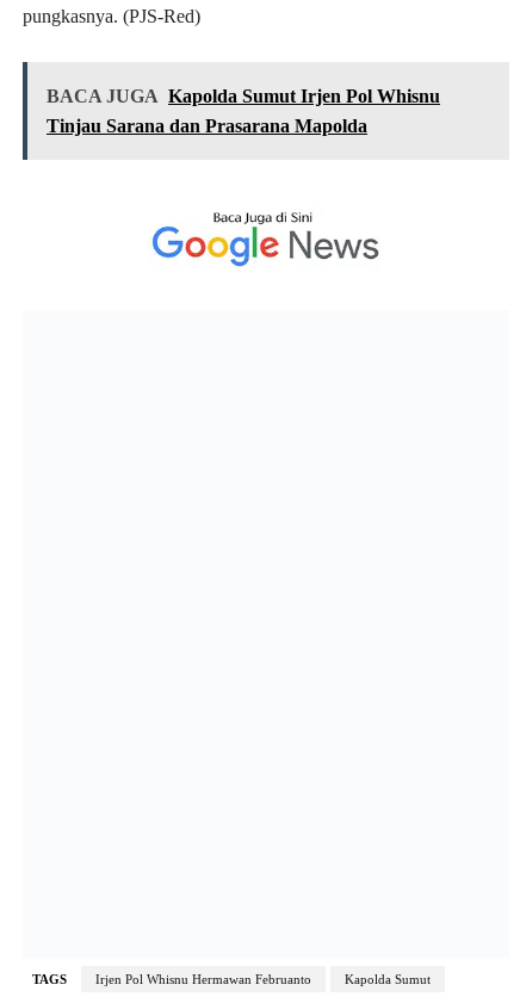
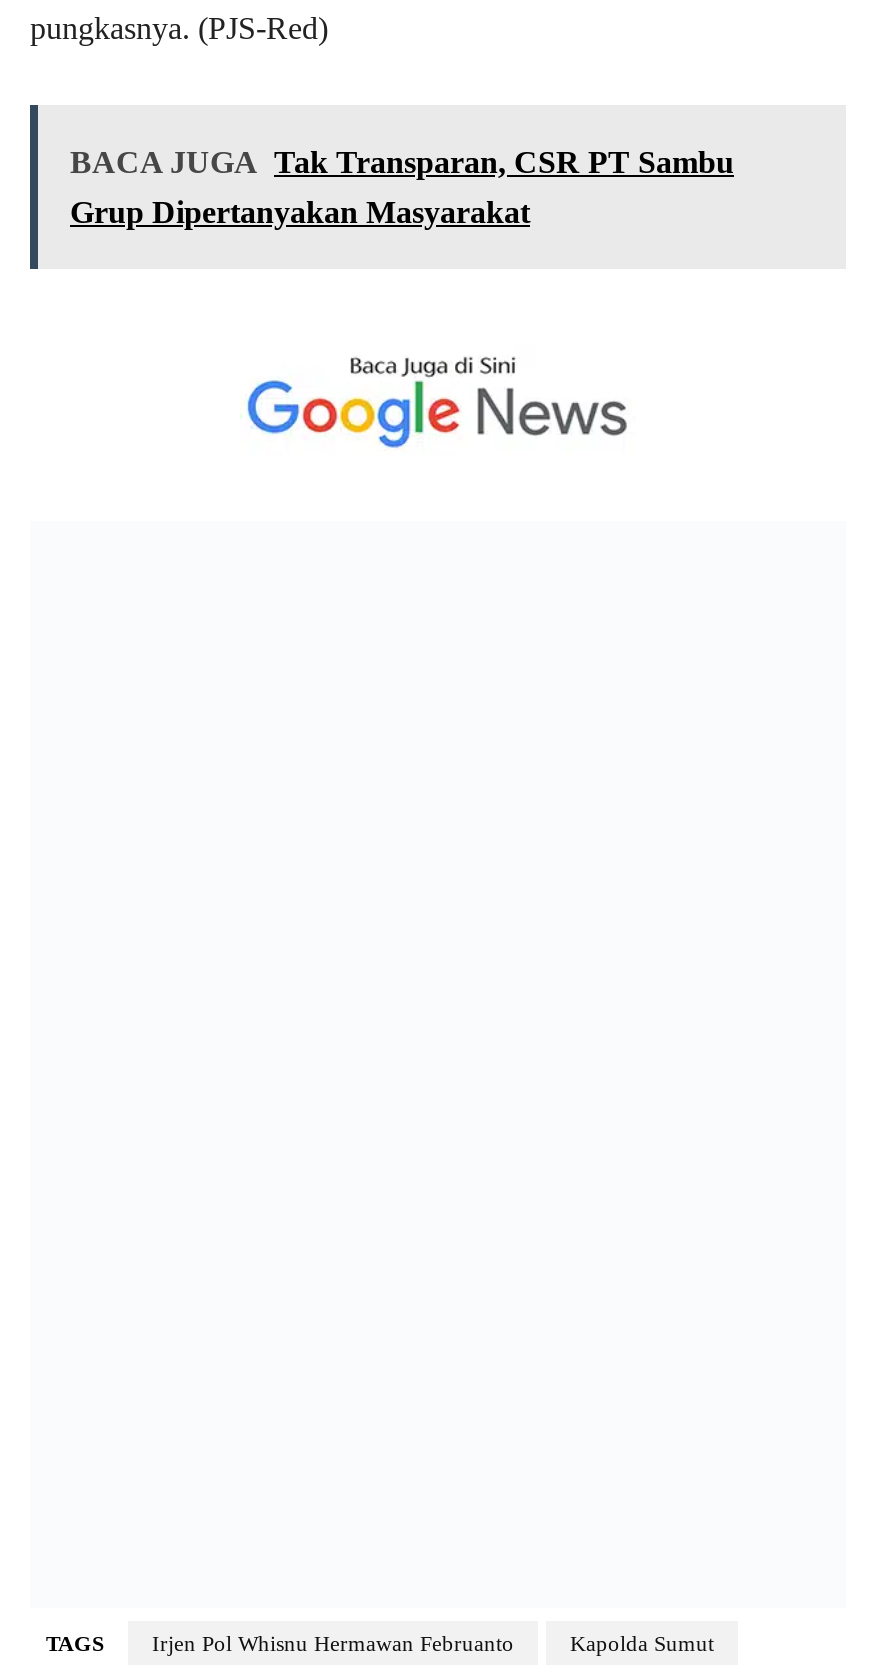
[47,86,440,106] BACA JUGA Kapolda Sumut Irjen Pol Whisnu -> [70,144,734,178] BACA JUGA Tak Transparan, CSR PT Sambu
[47,115,367,136] Tinjau Sarana dan Prasarana Mapolda -> [70,194,530,228] Grup Dipertanyakan Masyarakat

